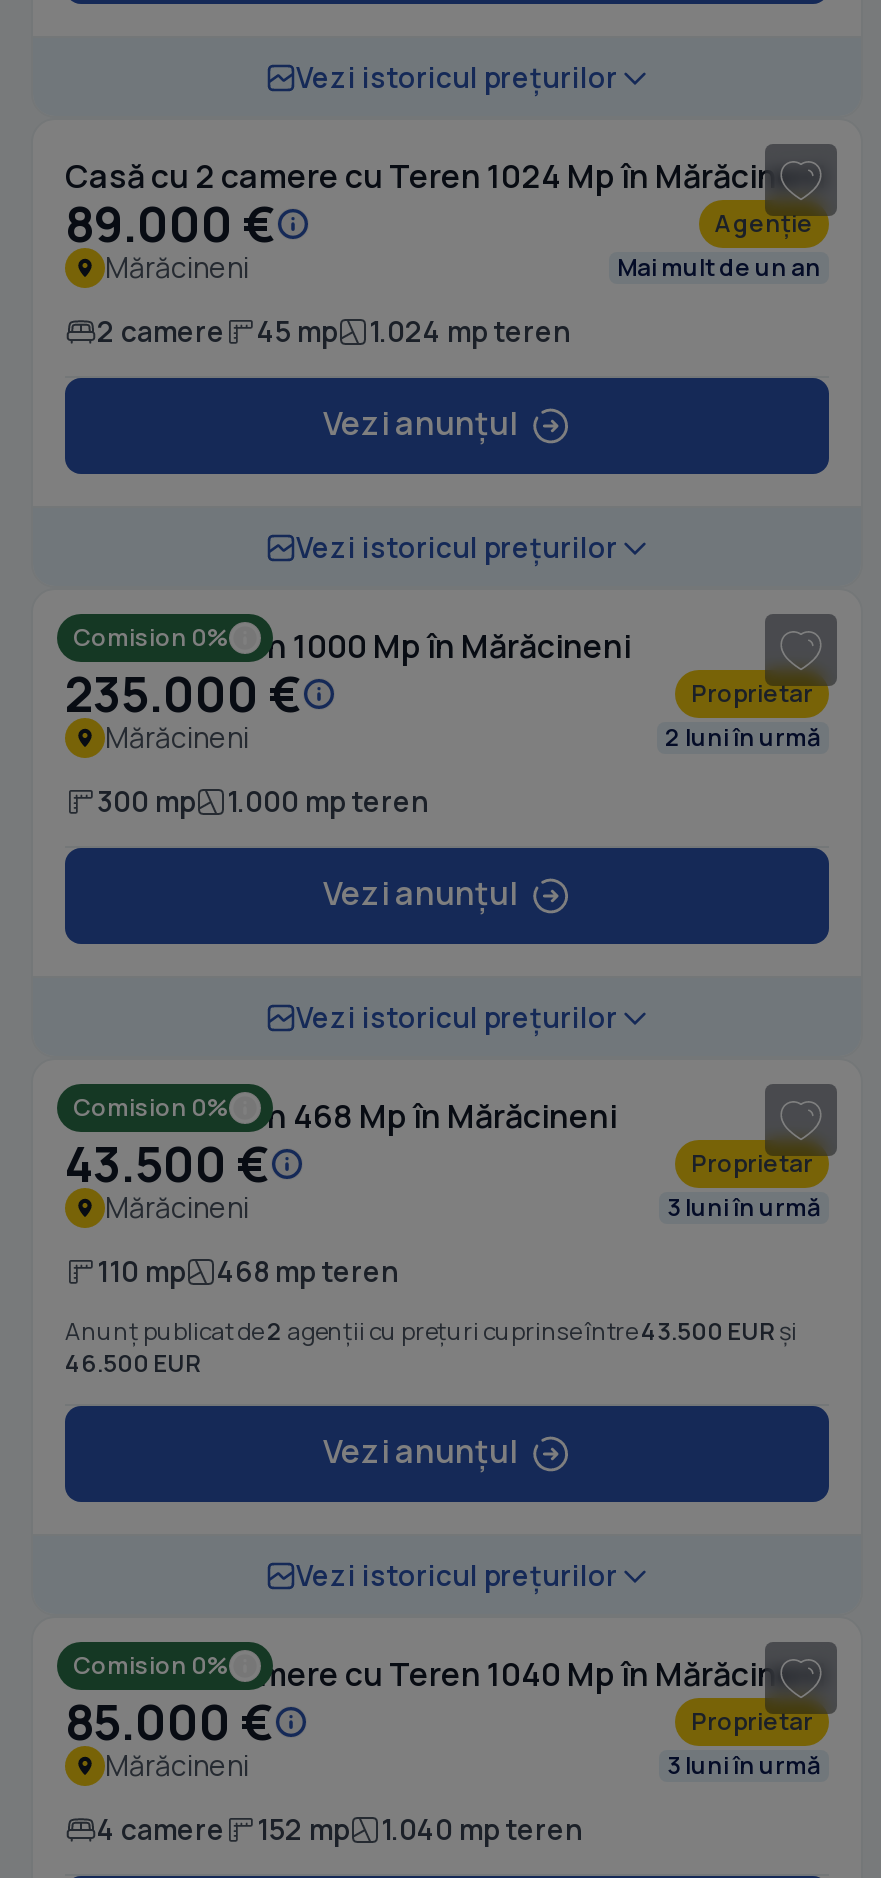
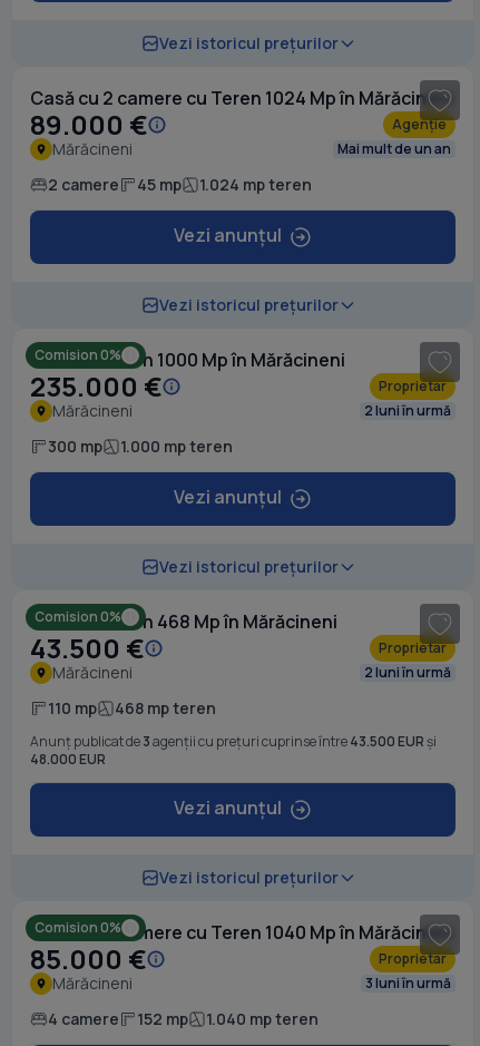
[667,1190,821,1224] 3 luni în urmă -> [364,663,451,682] 2 luni în urmă
[65,1314,797,1348] Anunț publicat de2 agenții cu prețuri cuprinse între43.500 EUR și -> [30,732,437,751] Anunț publicat de3 agenții cu prețuri cuprinse între43.500 EUR și
[65,1346,201,1380] 46.500 EUR -> [30,750,106,769] 48.000 EUR

